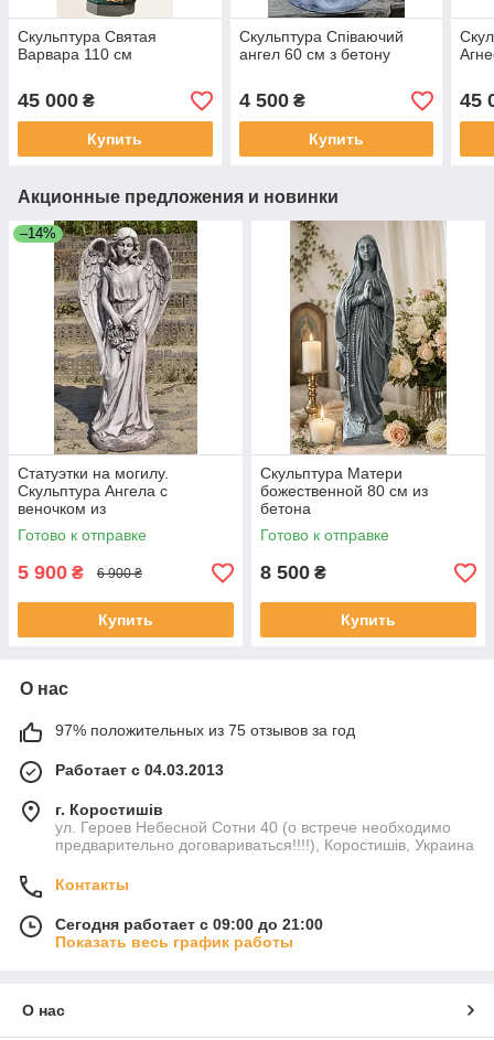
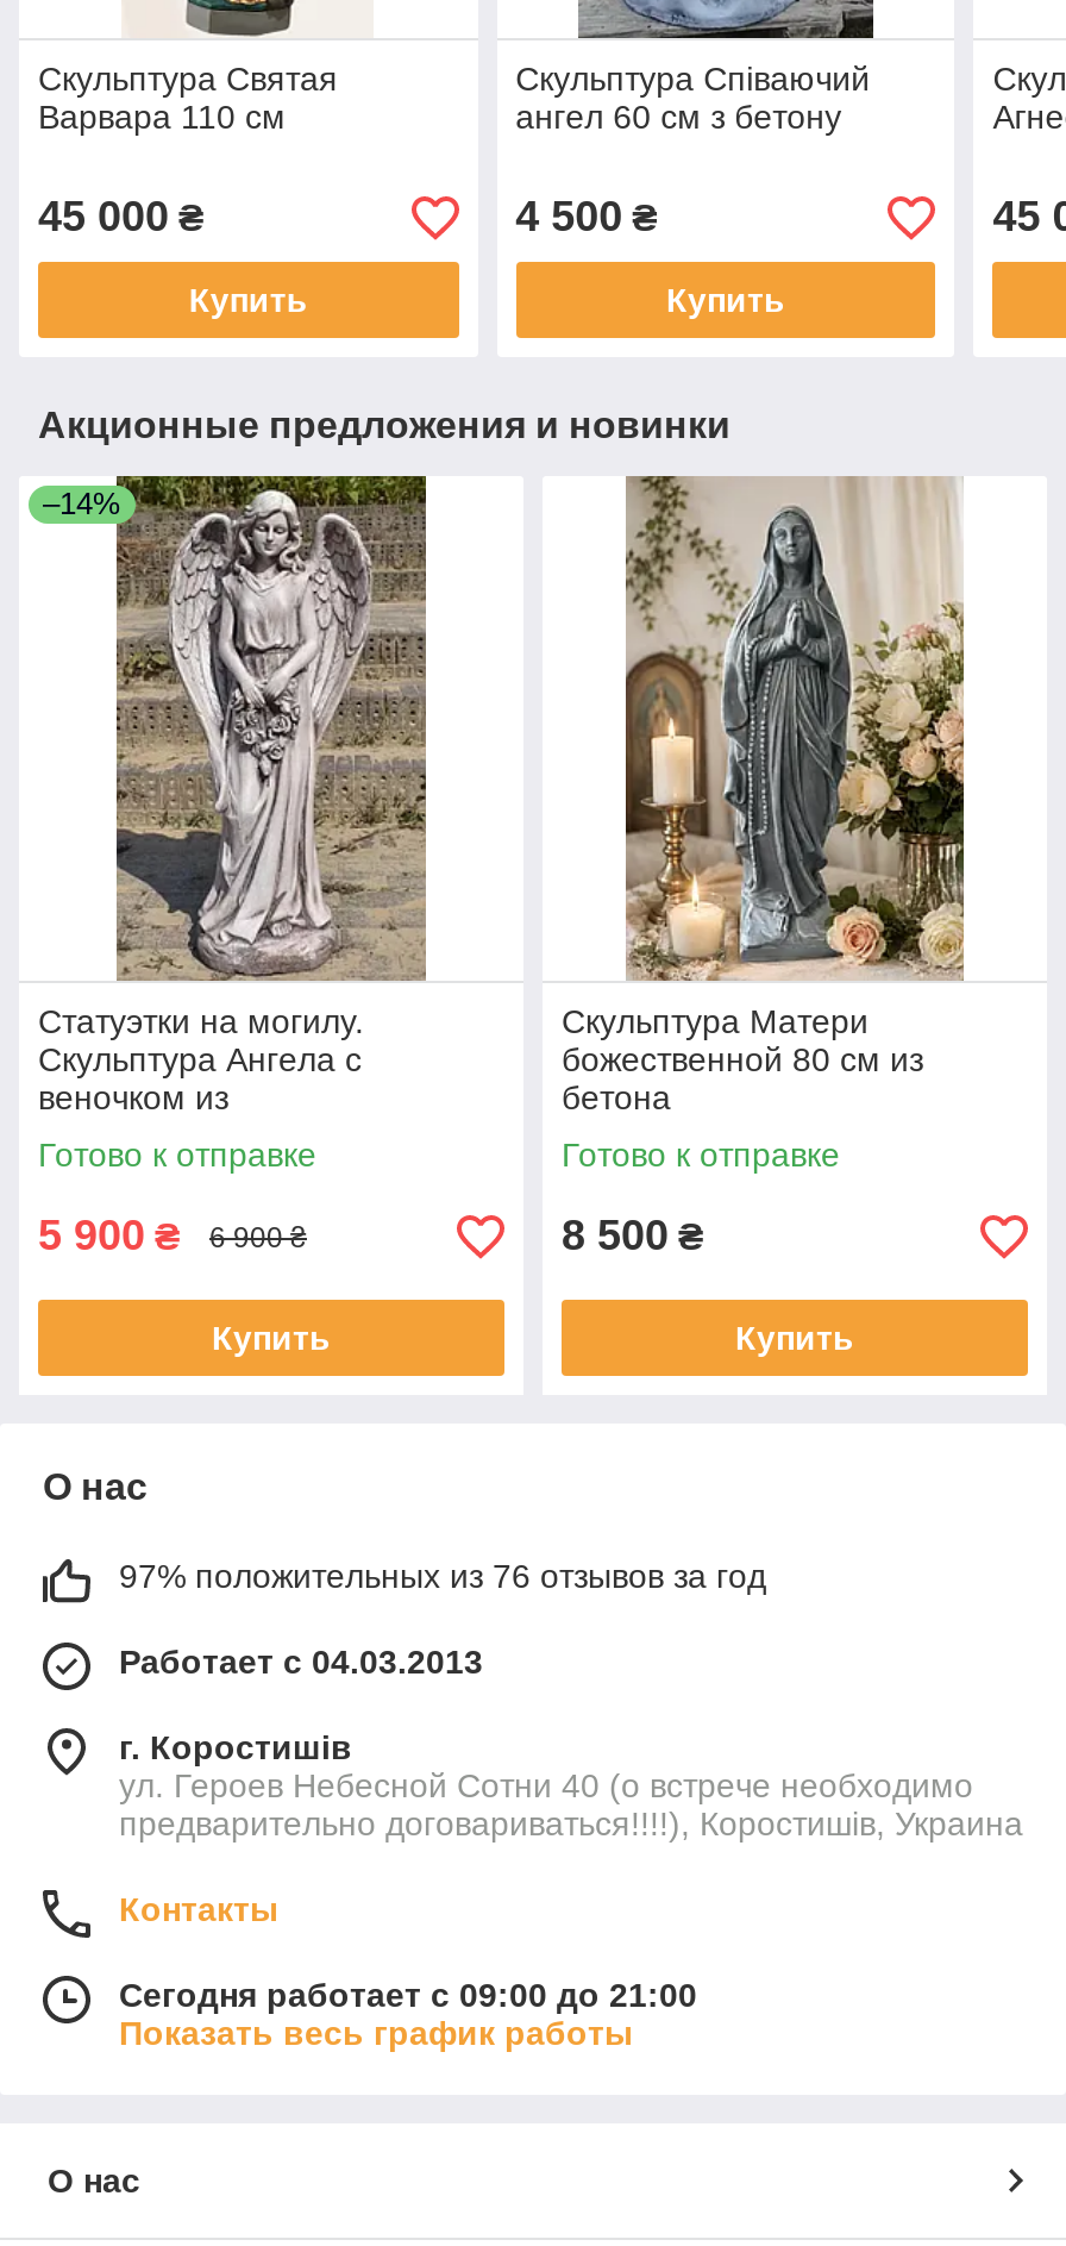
[55,722,355,739] 97% положительных из 75 отзывов за год -> [119,1558,766,1596] 97% положительных из 76 отзывов за год

